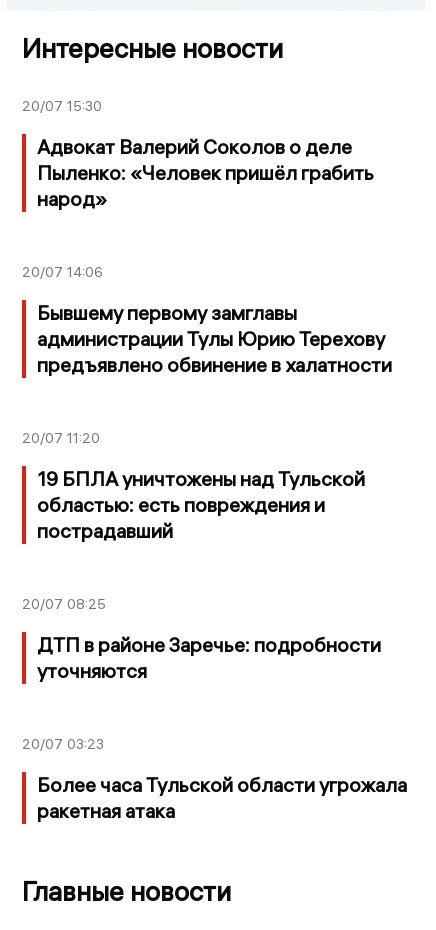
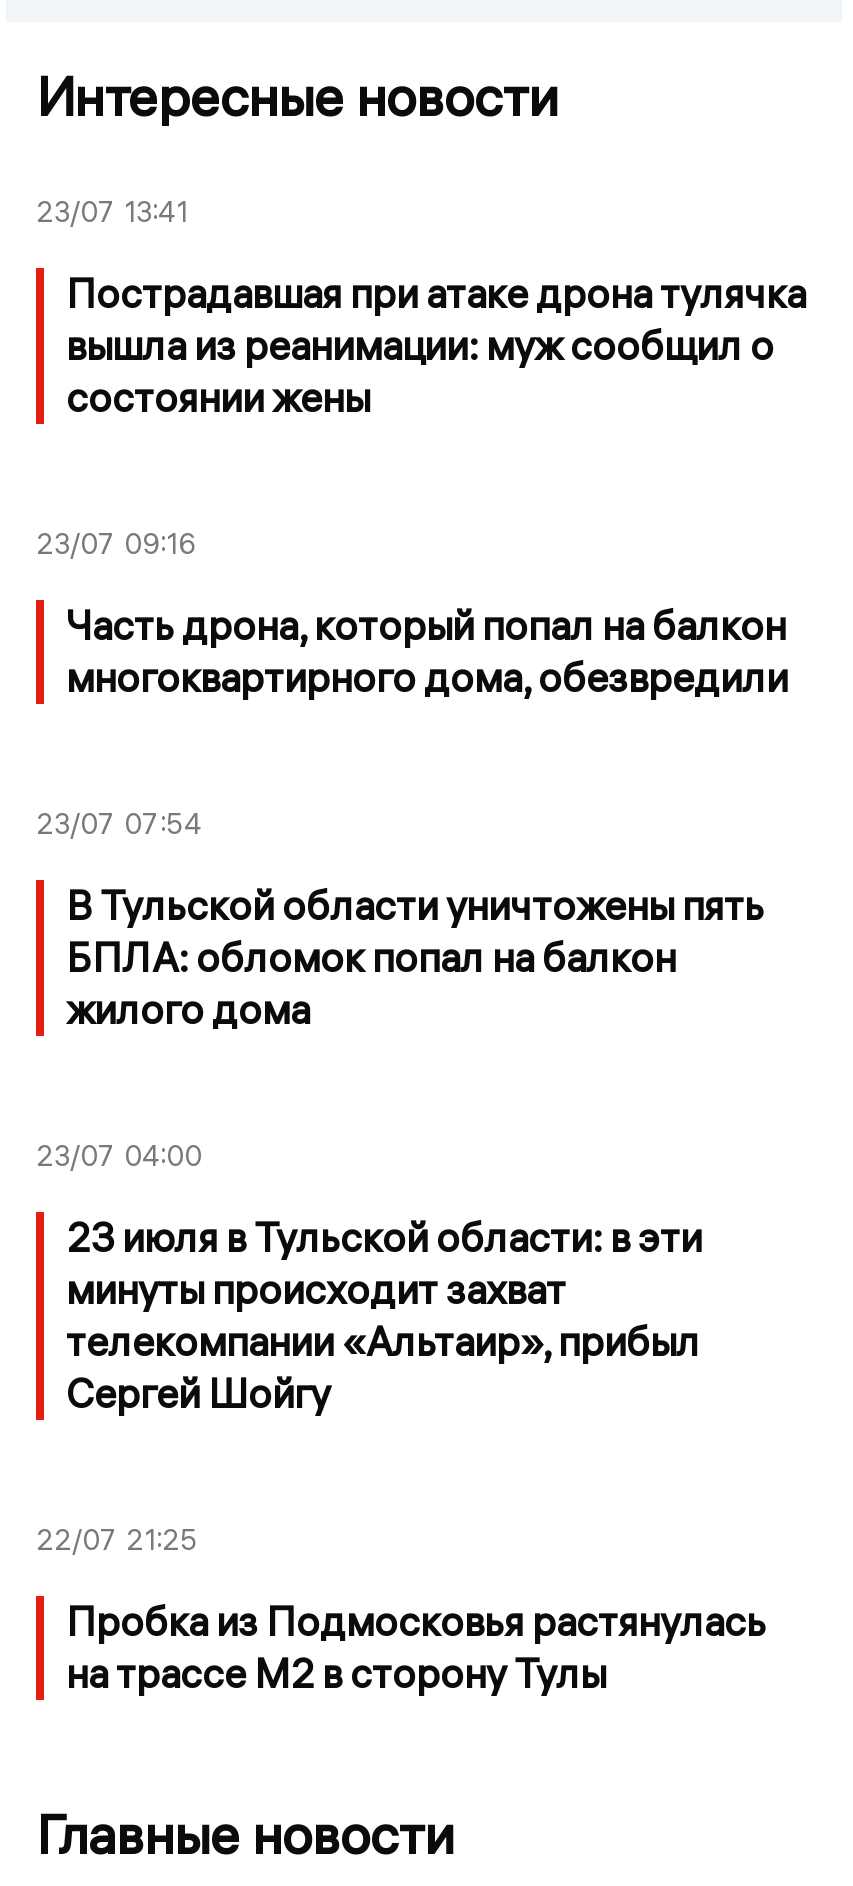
[22,97,102,115] 20/07 15:30 -> [36,194,188,230] 23/07 13:41
[37,134,374,211] Адвокат Валерий Соколов о деле | Пыленко: «Человек пришёл грабить | народ» -> [66,268,806,422] Пострадавшая при атаке дрона тулячка | вышла из реанимации: муж сообщил о | состоянии жены
[22,263,103,281] 20/07 14:06 -> [36,526,196,562] 23/07 09:16
[37,300,392,377] Бывшему первому замглавы | администрации Тулы Юрию Терехову | предъявлено обвинение в халатности -> [66,600,788,702] Часть дрона, который попал на балкон | многоквартирного дома, обезвредили
[22,429,100,447] 20/07 11:20 -> [36,806,202,842] 23/07 07:54
[37,466,365,543] 19 БПЛА уничтожены над Тульской | областью: есть повреждения и | пострадавший -> [66,880,764,1034] В Тульской области уничтожены пять | БПЛА: обломок попал на балкон | жилого дома
[22,595,106,613] 20/07 08:25 -> [36,1138,202,1174] 23/07 04:00
[37,632,381,683] ДТП в районе Заречье: подробности | уточняются -> [66,1212,702,1418] 23 июля в Тульской области: в эти | минуты происходит захват | телекомпании «Альтаир», прибыл | Сергей Шойгу
[22,735,104,753] 20/07 03:23 -> [36,1522,198,1558] 22/07 21:25
[37,772,407,823] Более часа Тульской области угрожала | ракетная атака -> [66,1596,766,1698] Пробка из Подмосковья растянулась | на трассе М2 в сторону Тулы

